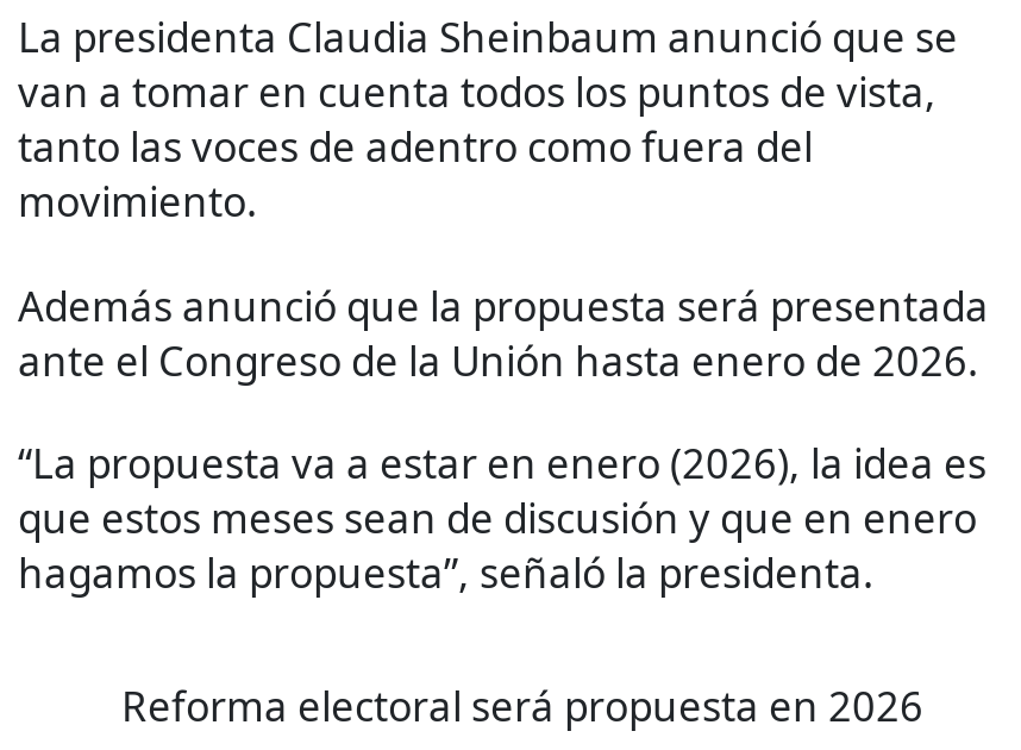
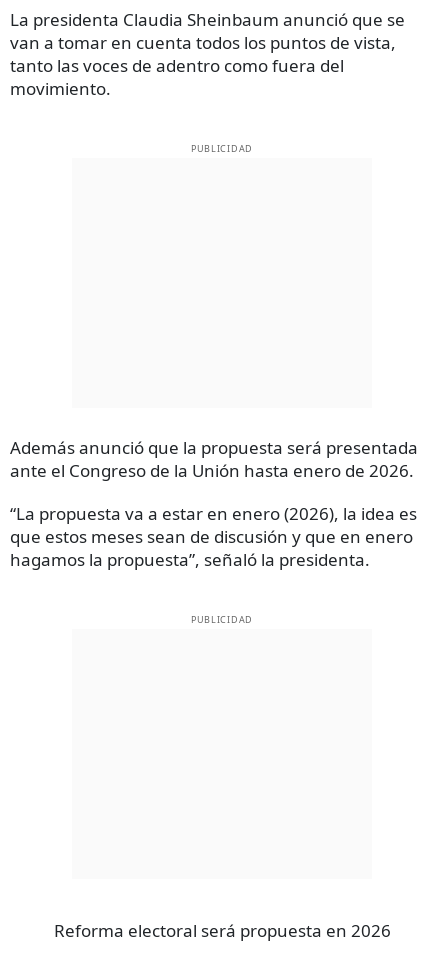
none -> [191,142,253,155] PUBLICIDAD
none -> [191,613,253,626] PUBLICIDAD

